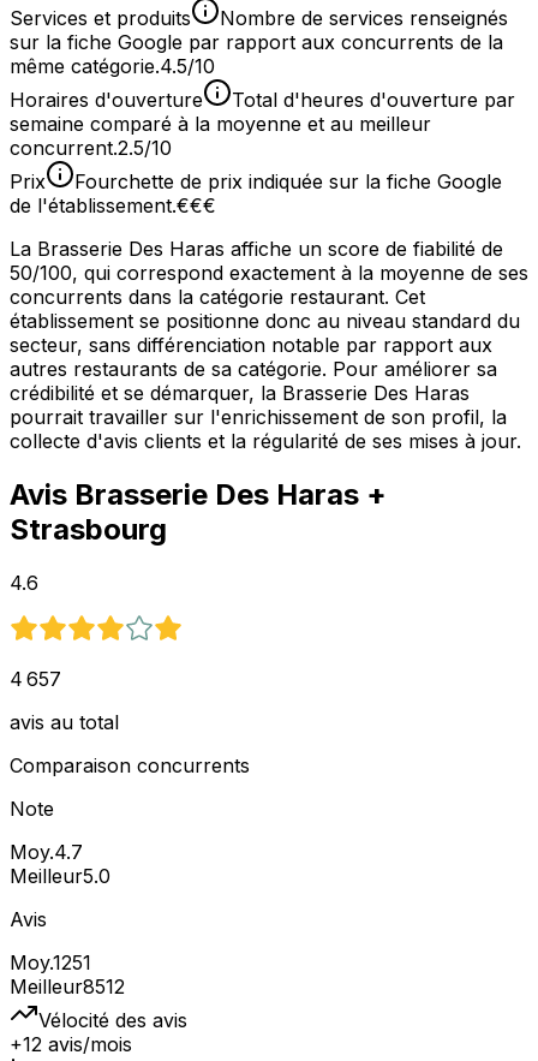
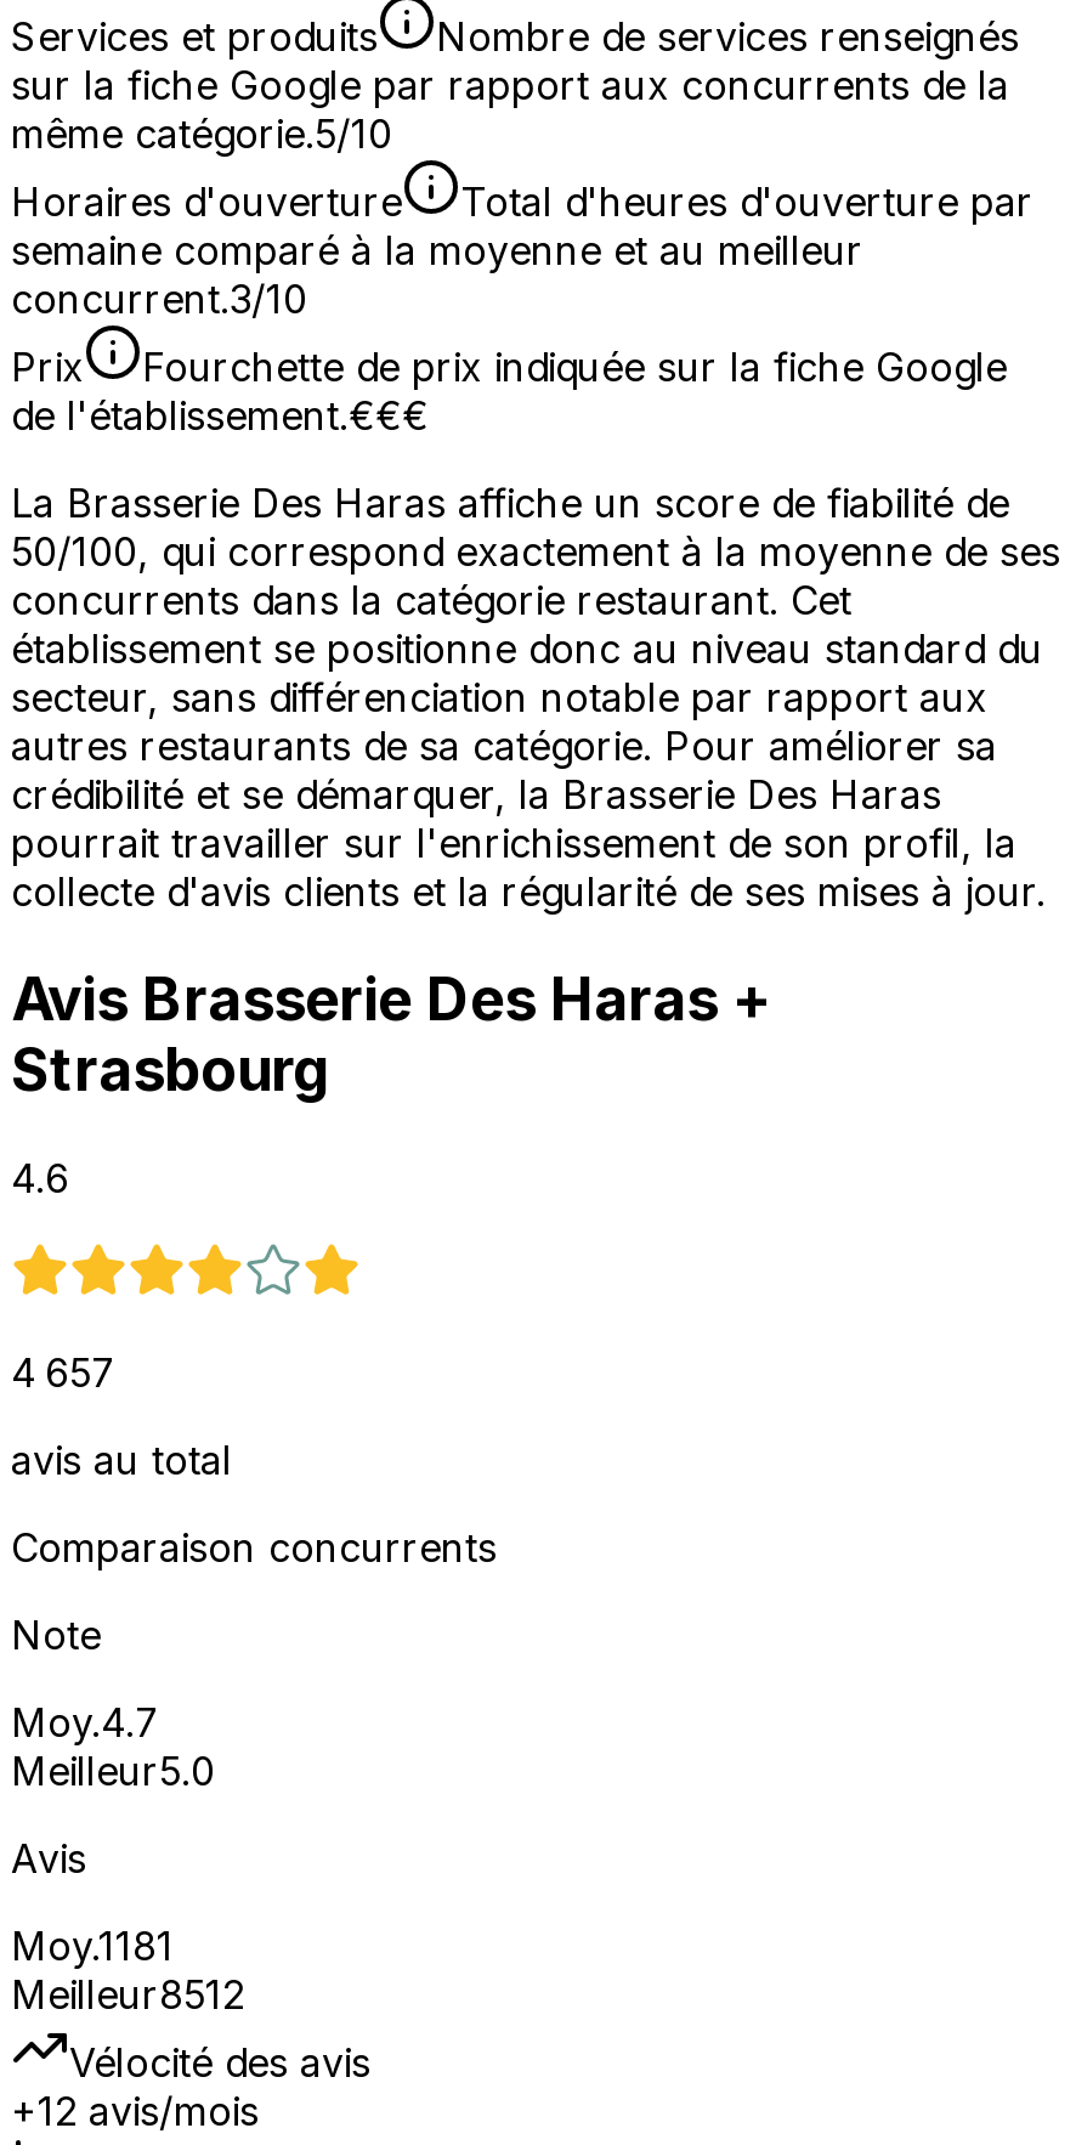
[10,54,215,78] même catégorie.4.5/10 -> [11,110,392,158] même catégorie.5/10
[10,136,172,160] concurrent.2.5/10 -> [11,275,307,324] concurrent.3/10
[10,951,91,975] Moy.1251 -> [11,1922,174,1970] Moy.1181

